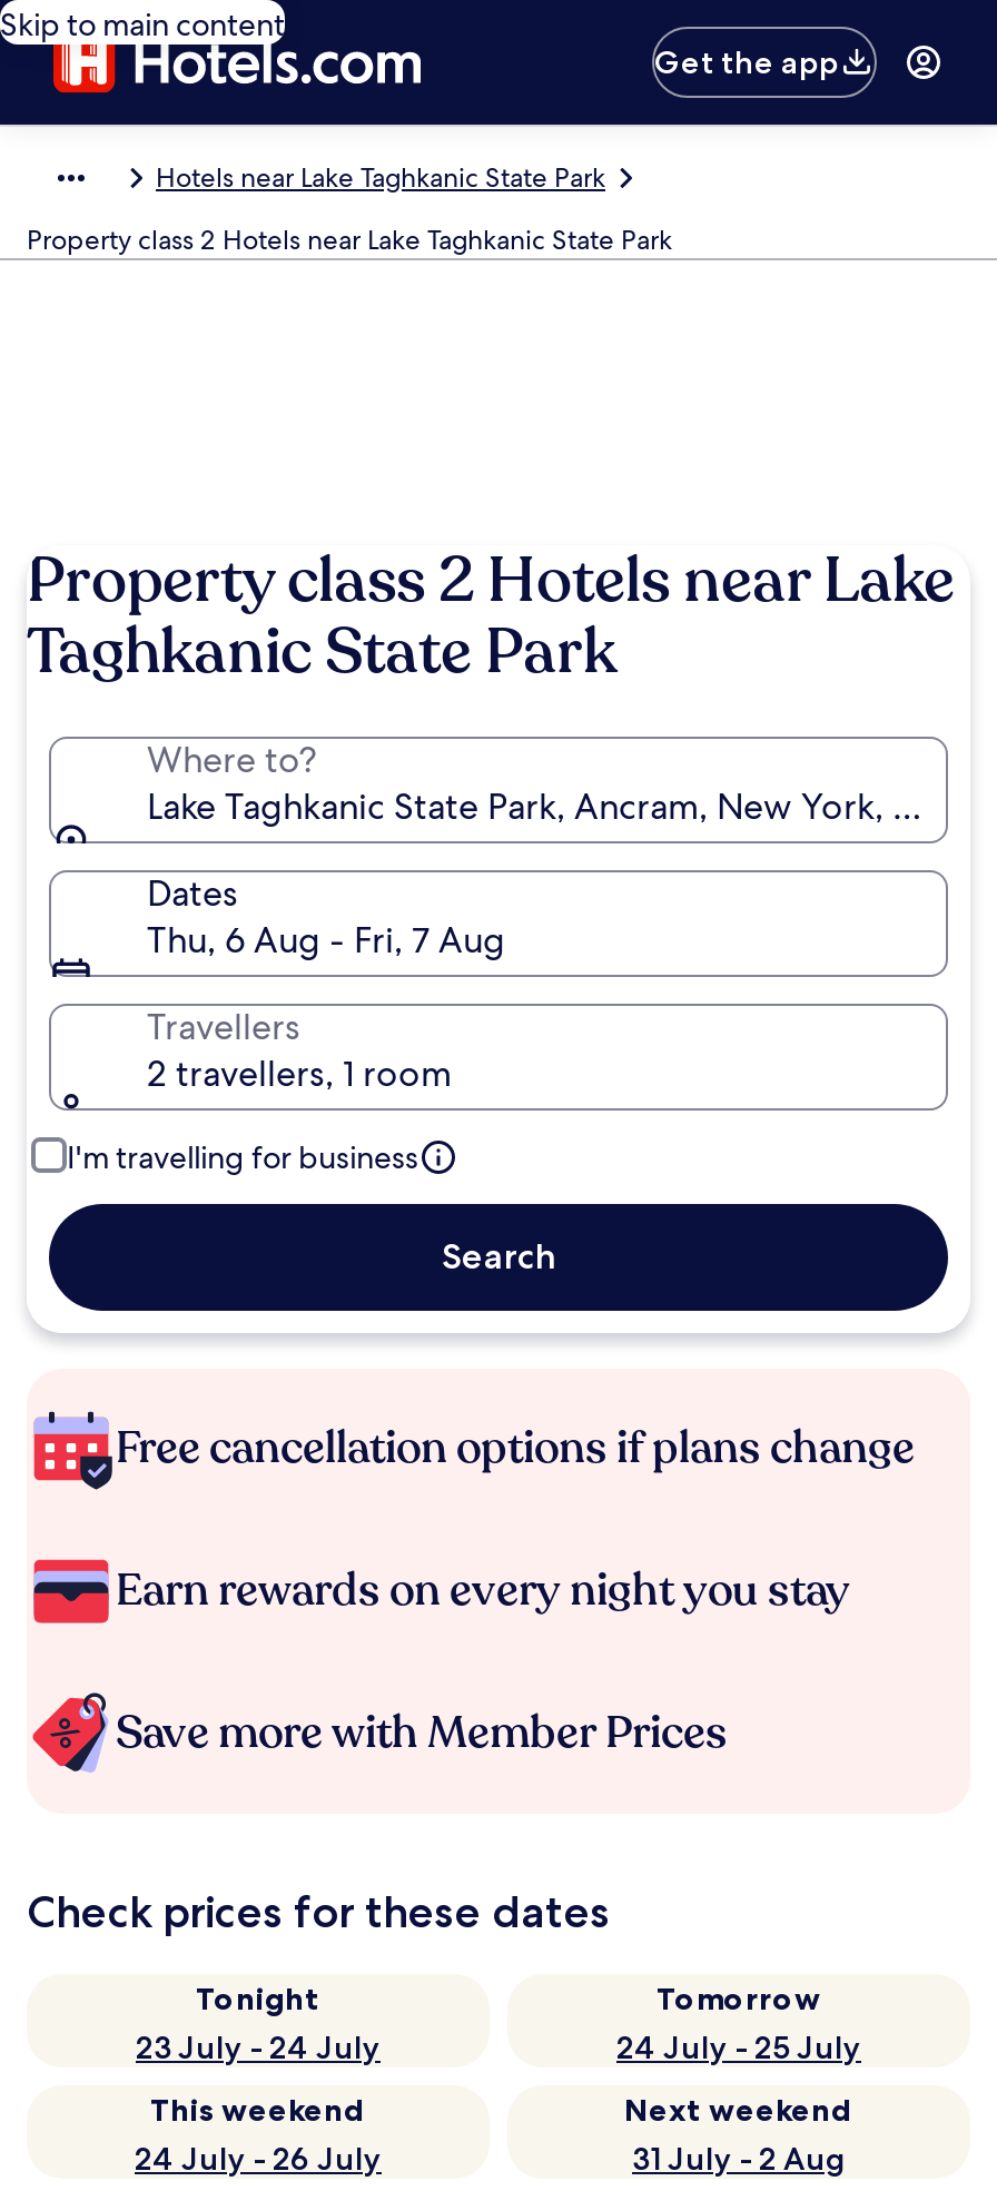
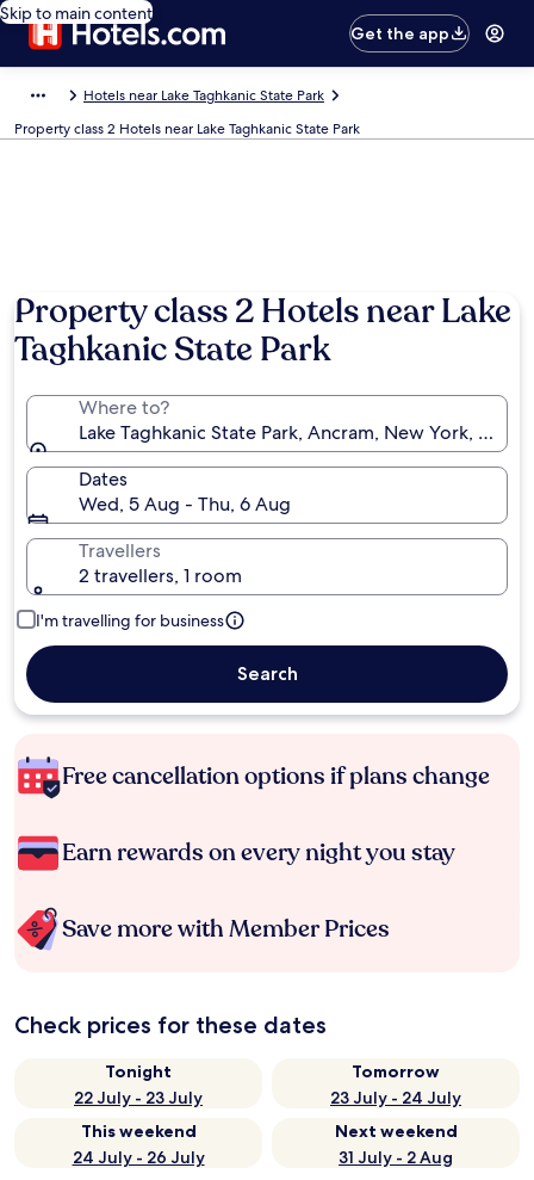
[147,917,505,964] Thu, 6 Aug - Fri, 7 Aug -> [79,492,291,517] Wed, 5 Aug - Thu, 6 Aug
[136,2027,381,2067] 23 July - 24 July -> [74,1087,203,1108] 22 July - 23 July
[616,2027,861,2067] 24 July - 25 July -> [330,1087,461,1108] 23 July - 24 July

